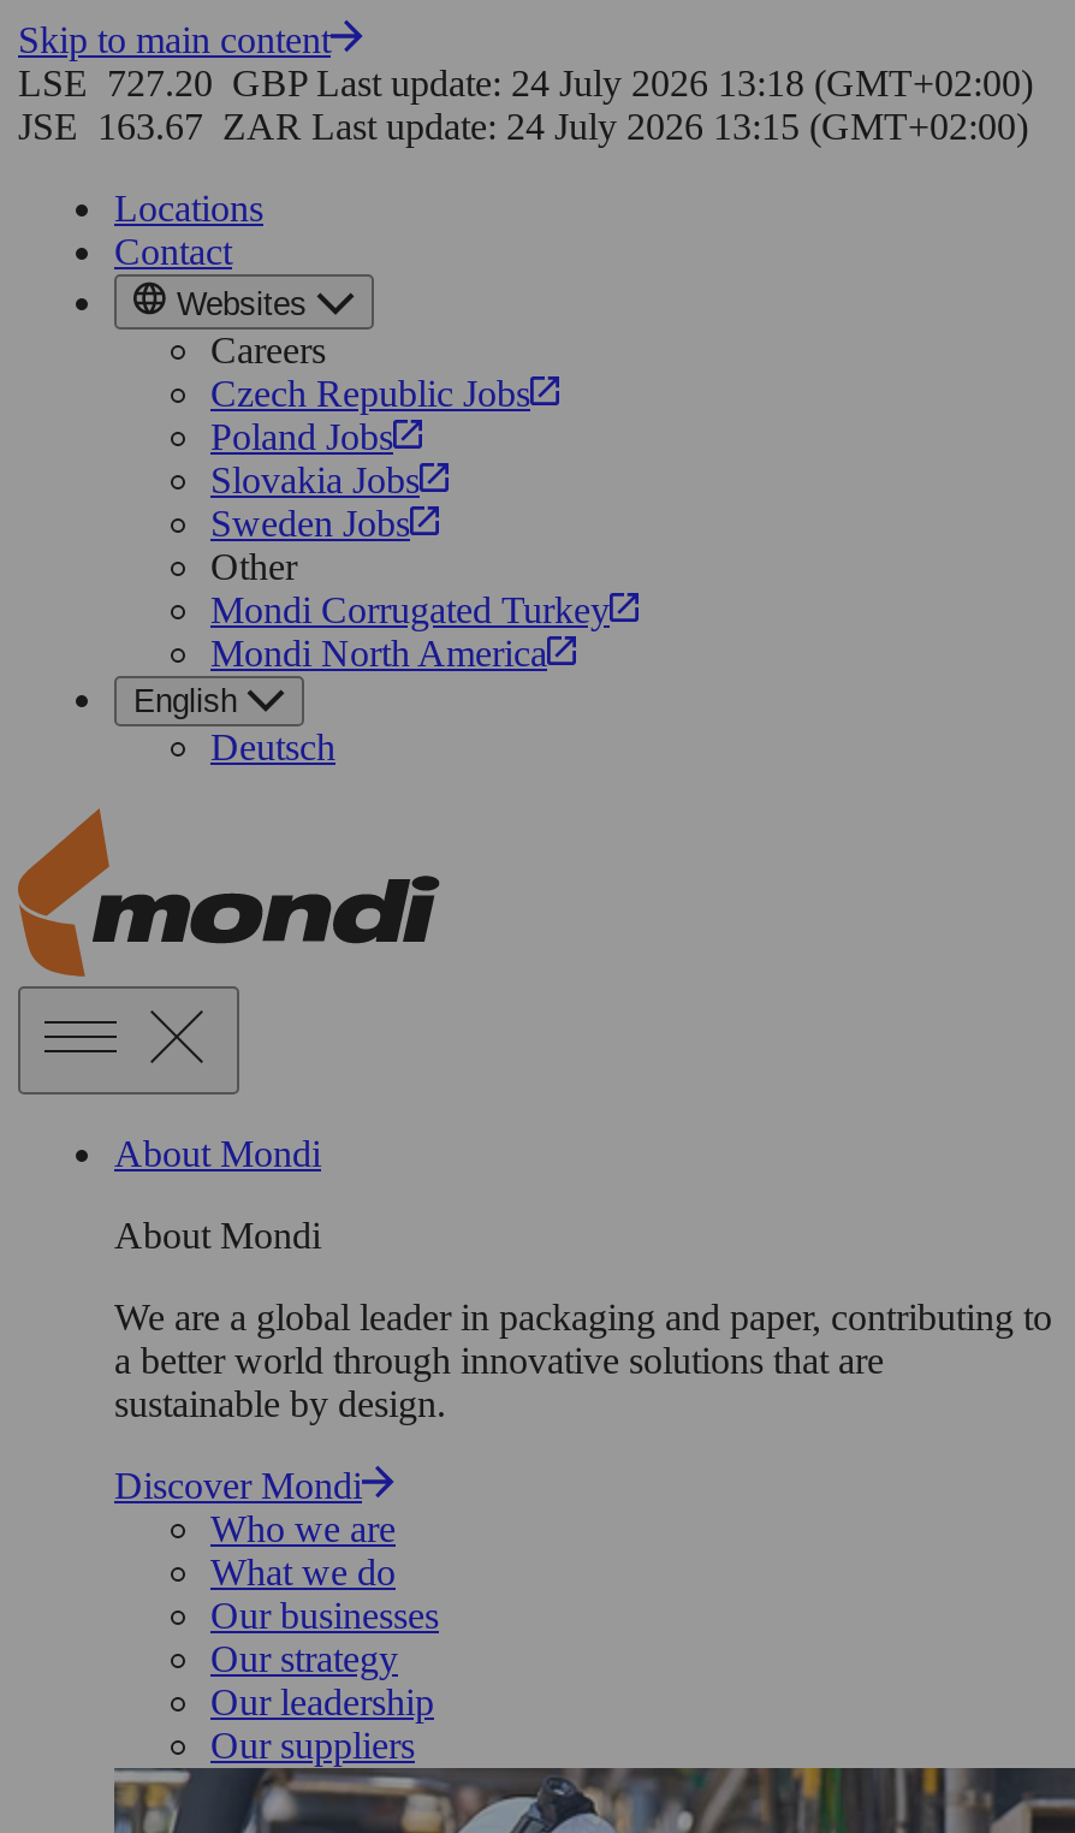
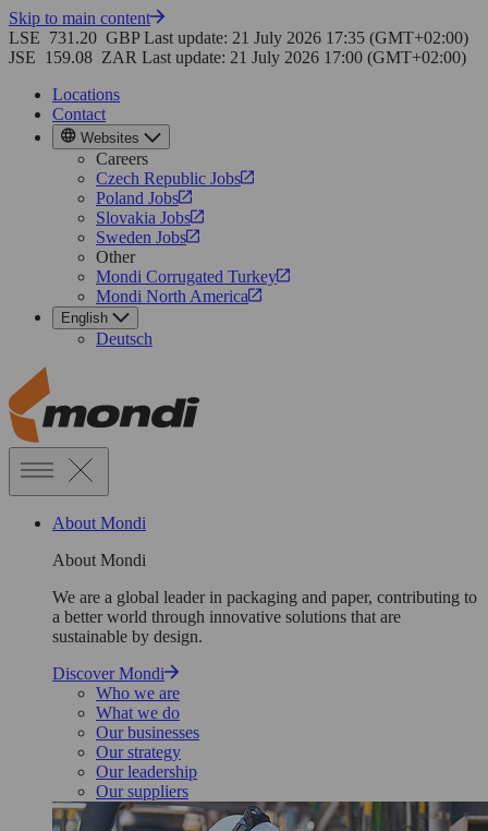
[18,63,1033,103] LSE 727.20 GBP Last update: 24 July 2026 13:18 (GMT+02:00) -> [9,28,468,47] LSE 731.20 GBP Last update: 21 July 2026 17:35 (GMT+02:00)
[18,106,1028,147] JSE 163.67 ZAR Last update: 24 July 2026 13:15 (GMT+02:00) -> [9,48,466,67] JSE 159.08 ZAR Last update: 21 July 2026 17:00 (GMT+02:00)

